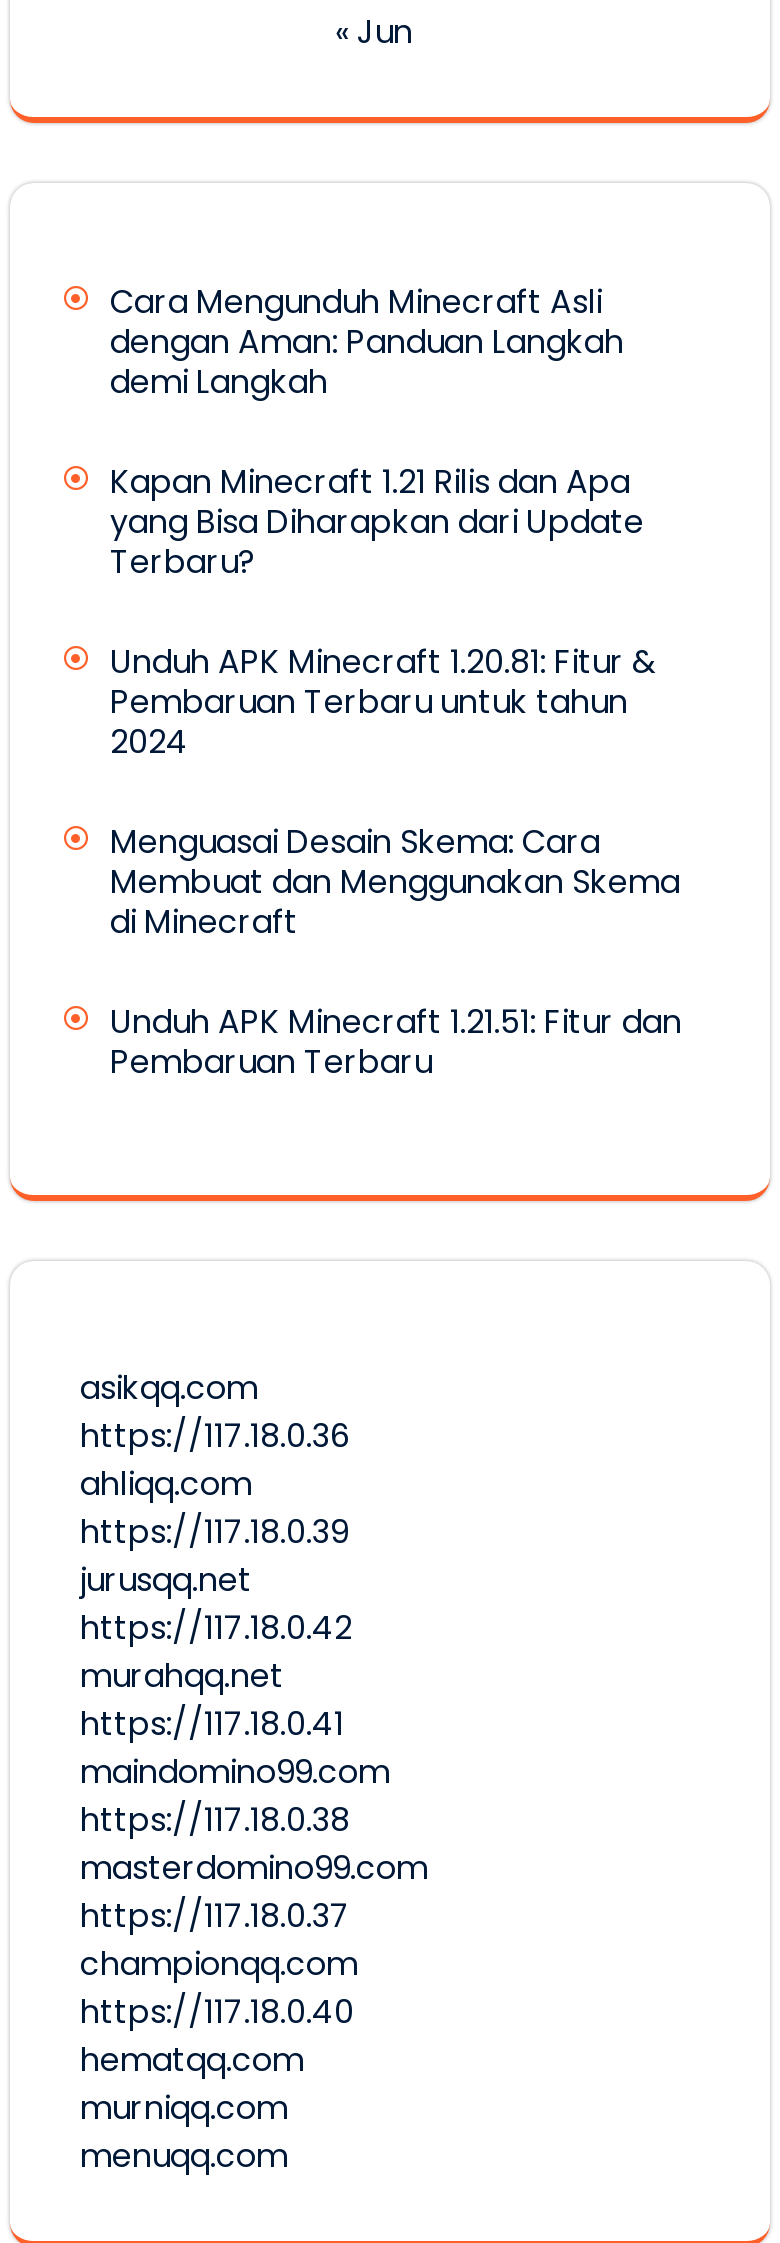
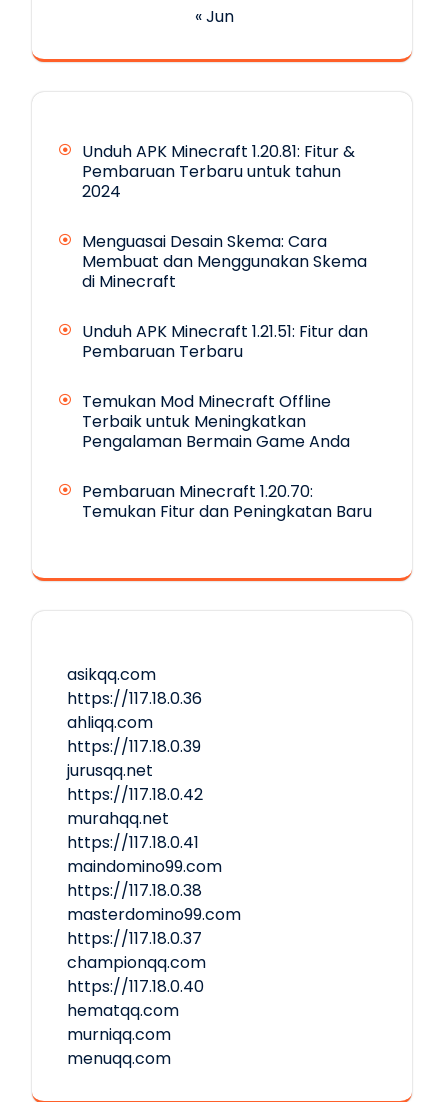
[110,278,644,584] Cara Mengunduh Minecraft Asli | dengan Aman: Panduan Langkah | demi Langkah | Kapan Minecraft 1.21 Rilis dan Apa | yang Bisa Diharapkan dari Update | Terbaru? -> none
moved [110,638,682,1084] -> [82,140,368,363]: Unduh APK Minecraft 1.20.81: Fitur & | Pembaruan Terbaru untuk tahun | 2024 | Menguasai Desain Skema: Cara | Membuat dan Menggunakan Skema | di Minecraft | Unduh APK Minecraft 1.21.51: Fitur dan | Pembaruan Terbaru
none -> [82,390,372,523] Temukan Mod Minecraft Offline | Terbaik untuk Meningkatkan | Pengalaman Bermain Game Anda | Pembaruan Minecraft 1.20.70: | Temukan Fitur dan Peningkatan Baru

